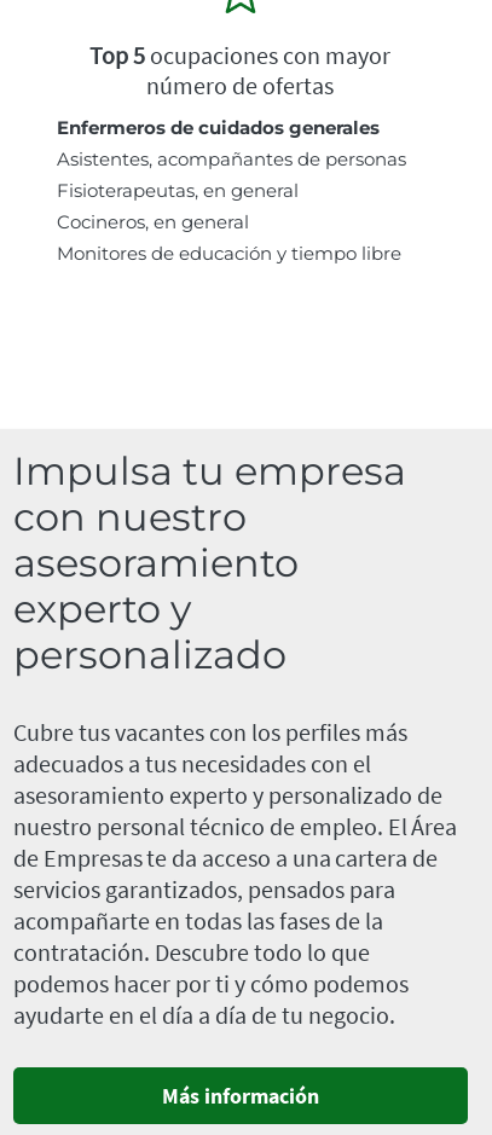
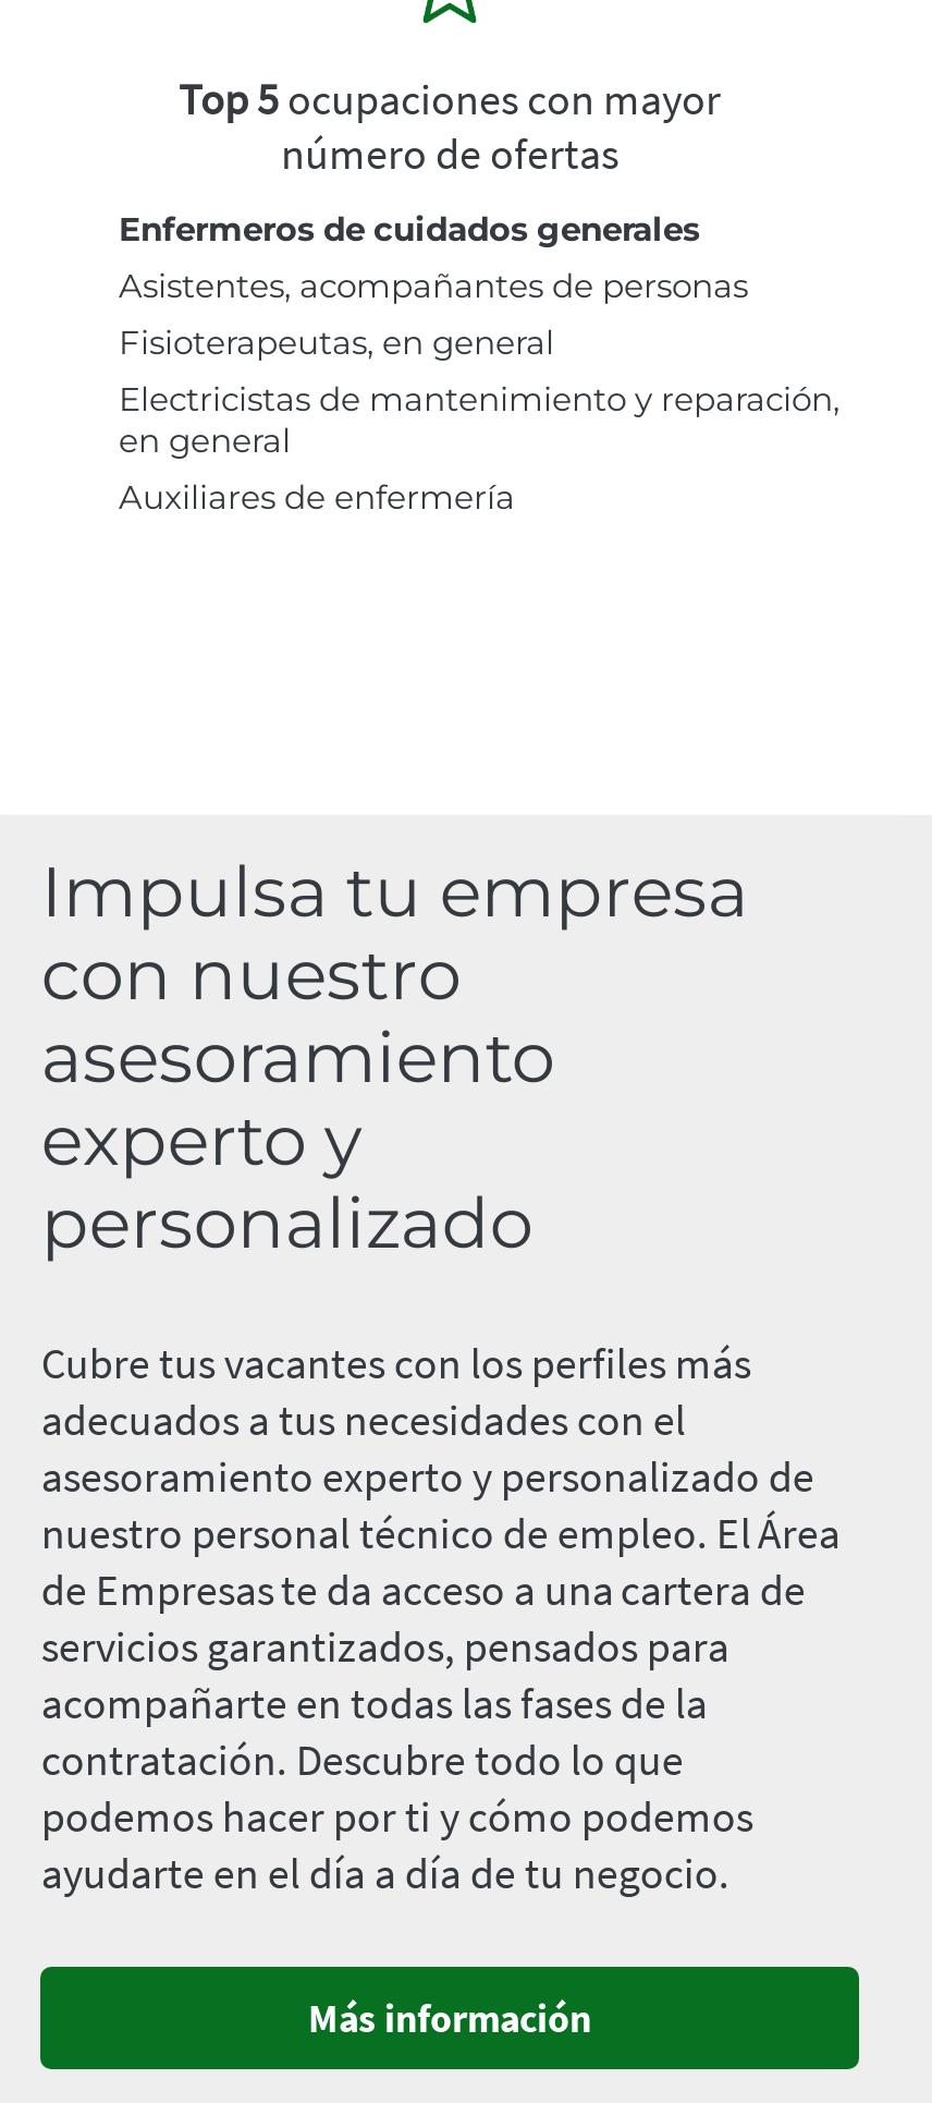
[57,210,401,264] Cocineros, en general | Monitores de educación y tiempo libre -> [119,379,839,518] Electricistas de mantenimiento y reparación, | en general | Auxiliares de enfermería

